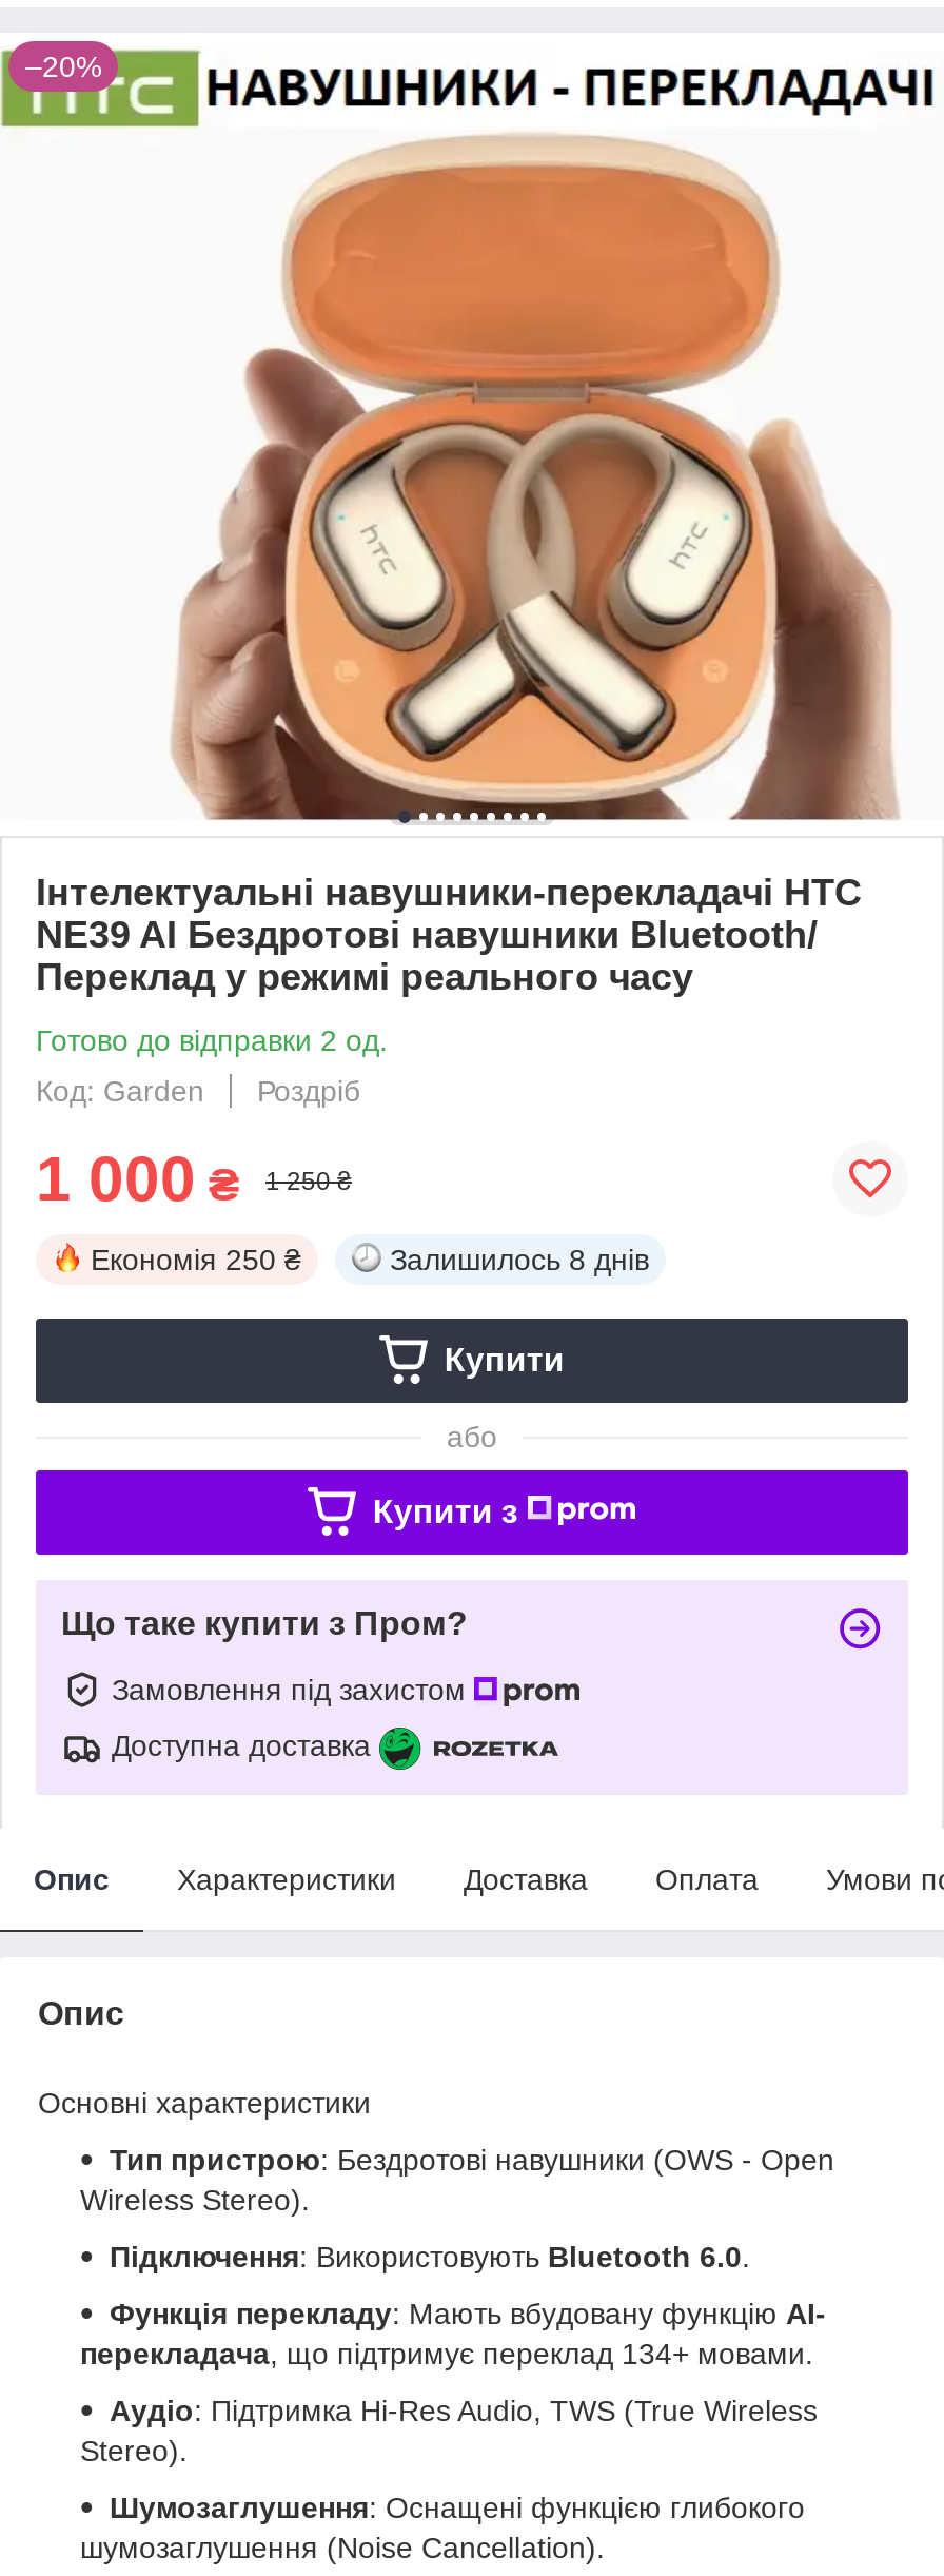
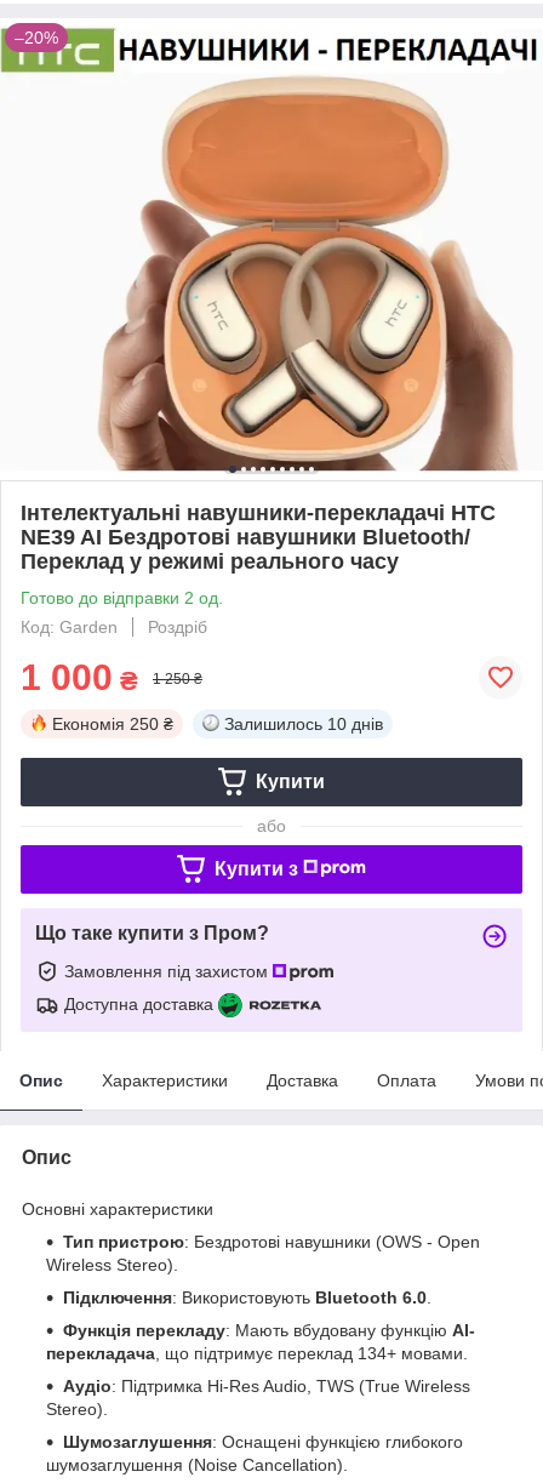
[390,1242,649,1276] Залишилось 8 днів -> [224,714,383,733] Залишилось 10 днів

